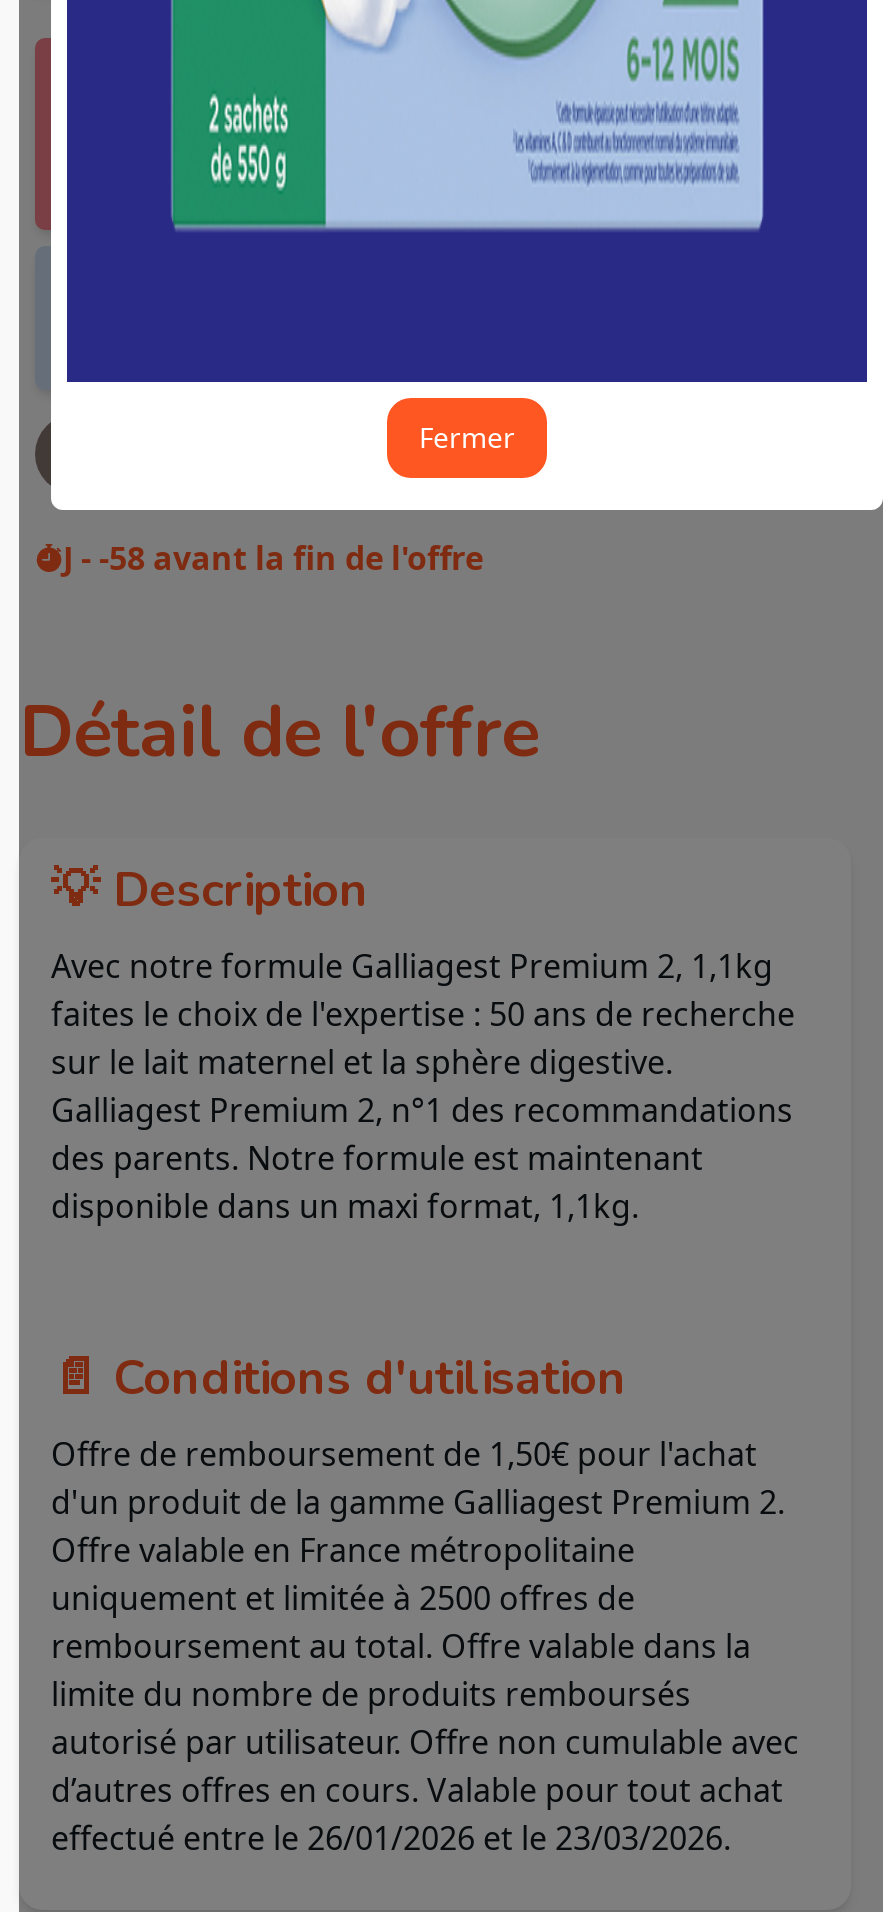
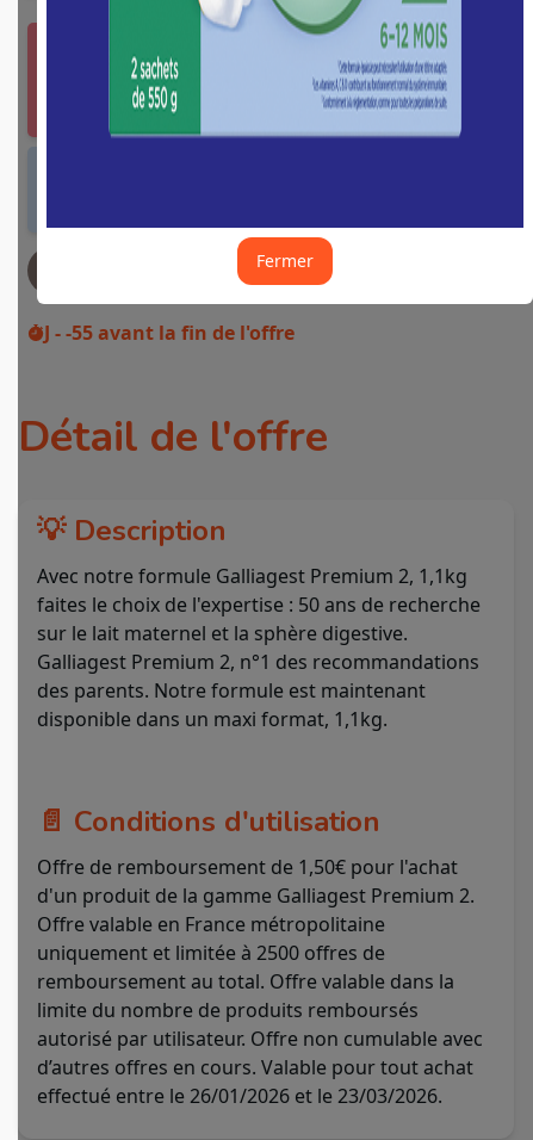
[63,536,483,580] J - -58 avant la fin de l'offre -> [44,320,295,346] J - -55 avant la fin de l'offre

